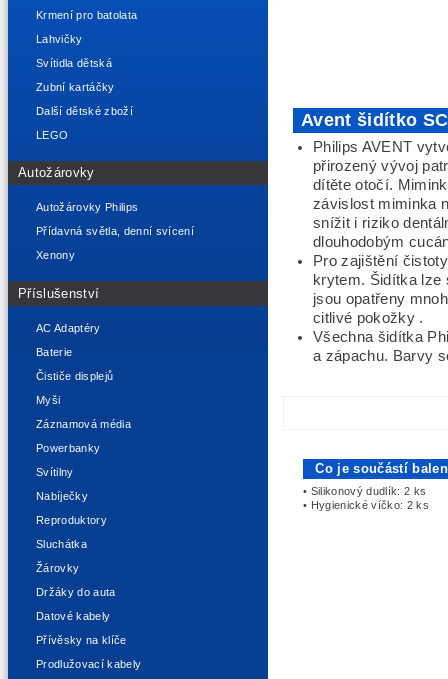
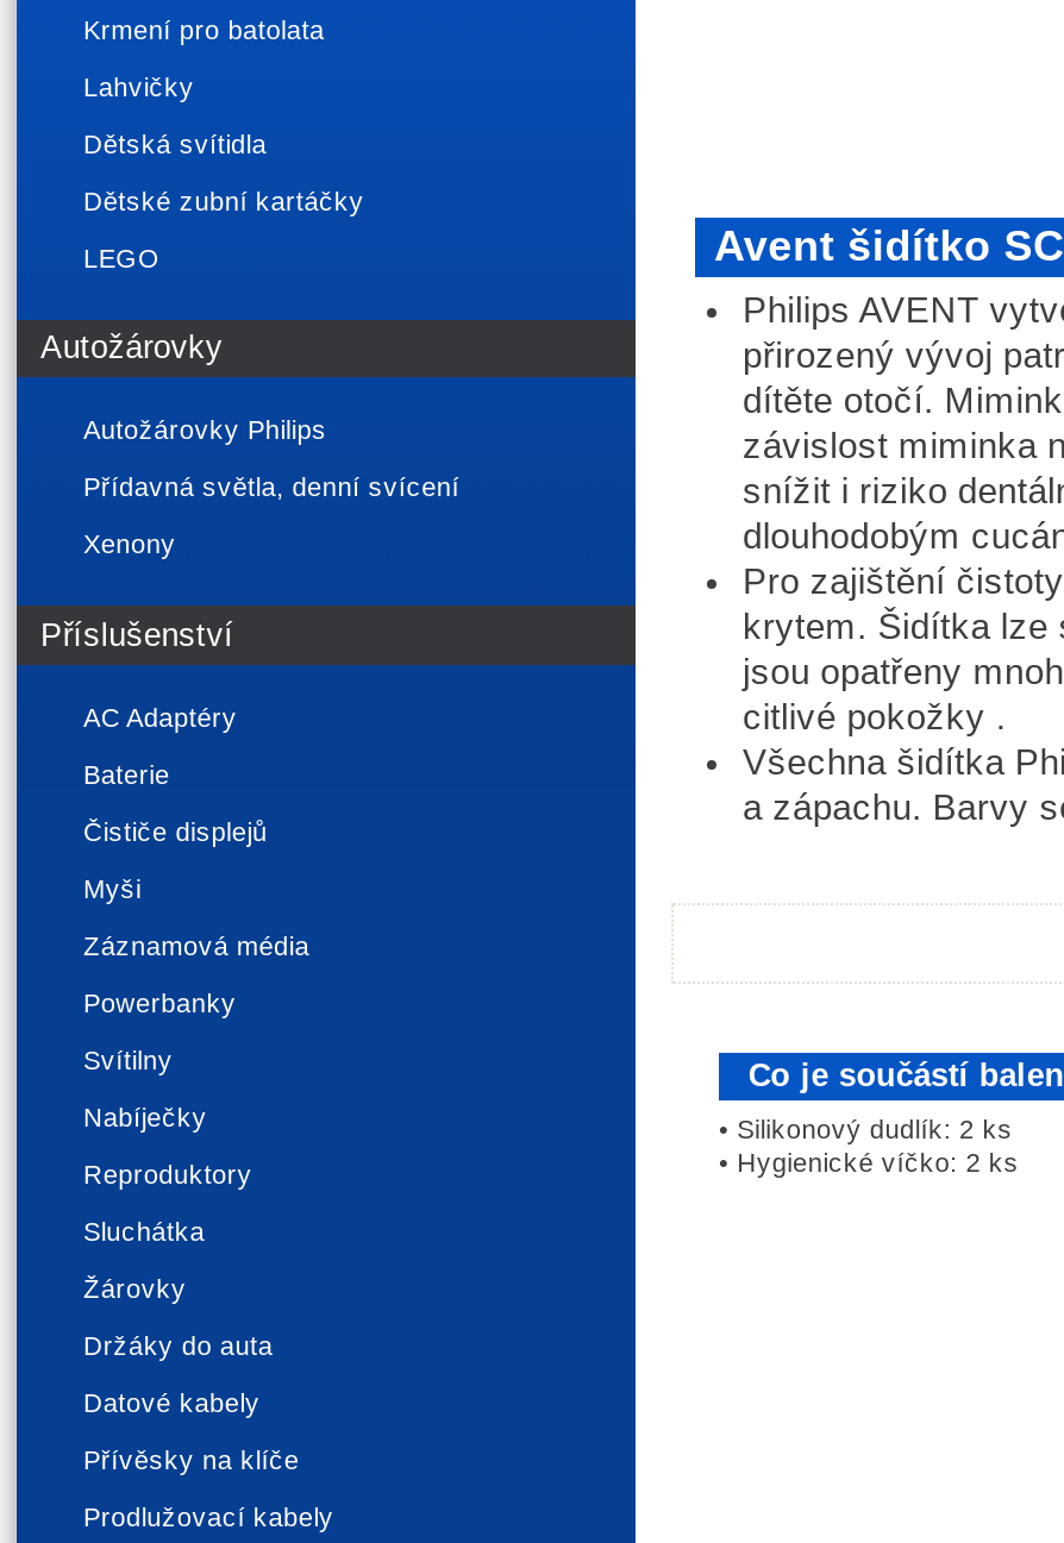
[36,57,133,117] Svítidla dětská | Zubní kartáčky | Další dětské zboží -> [83,129,364,214] Dětská svítidla | Dětské zubní kartáčky

